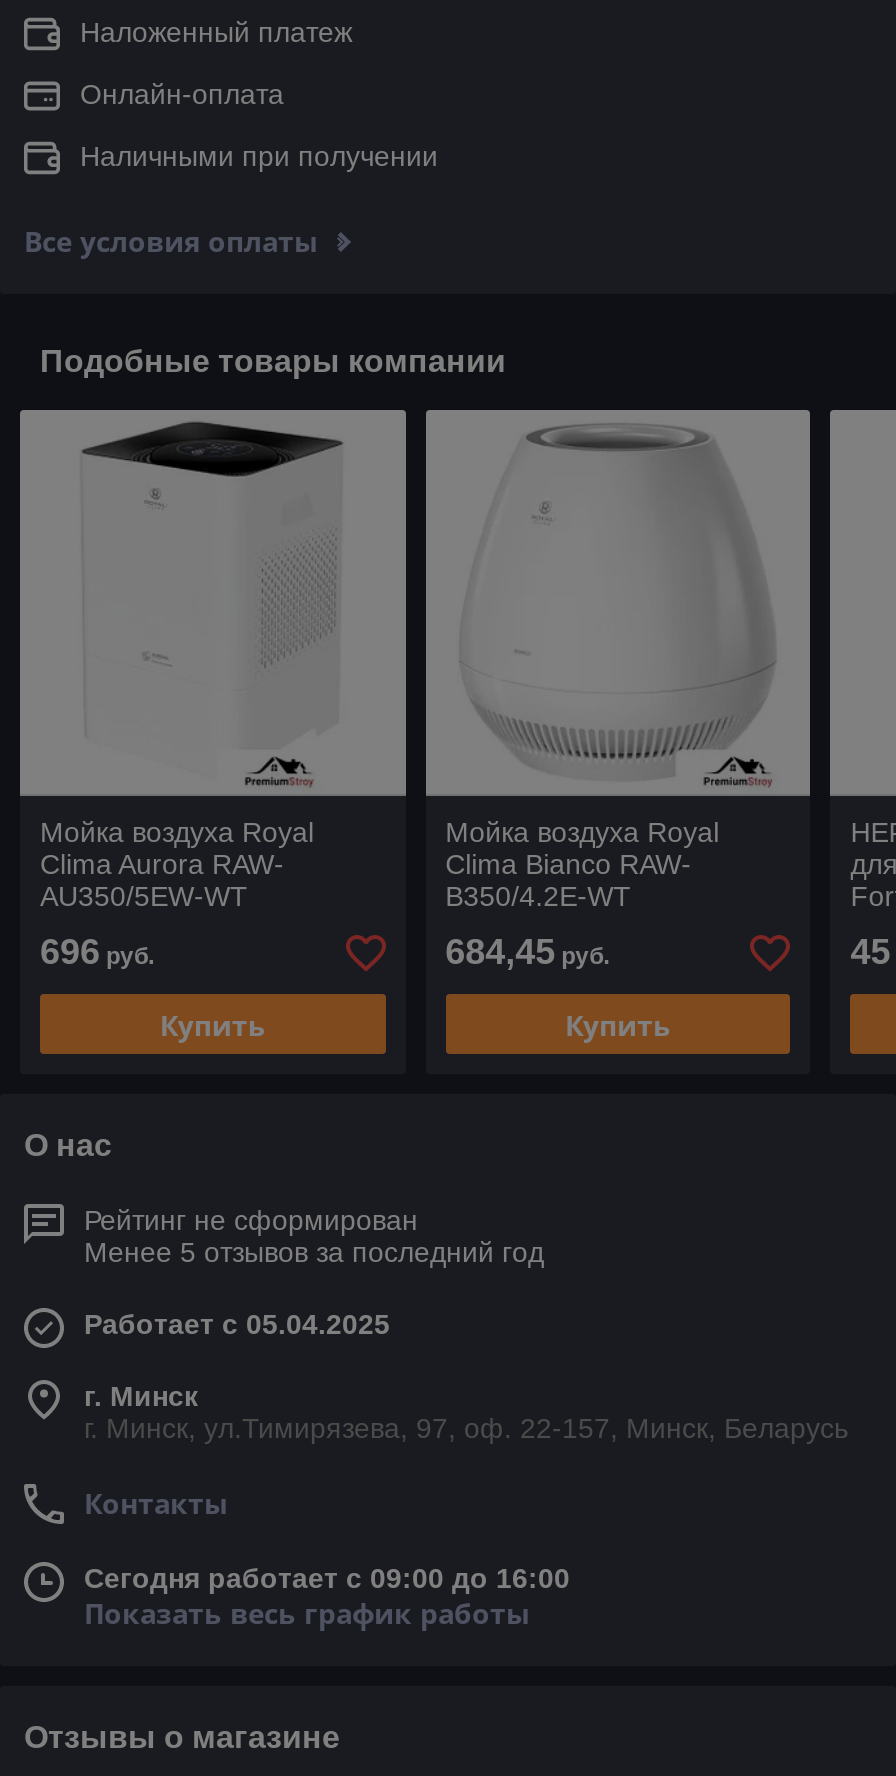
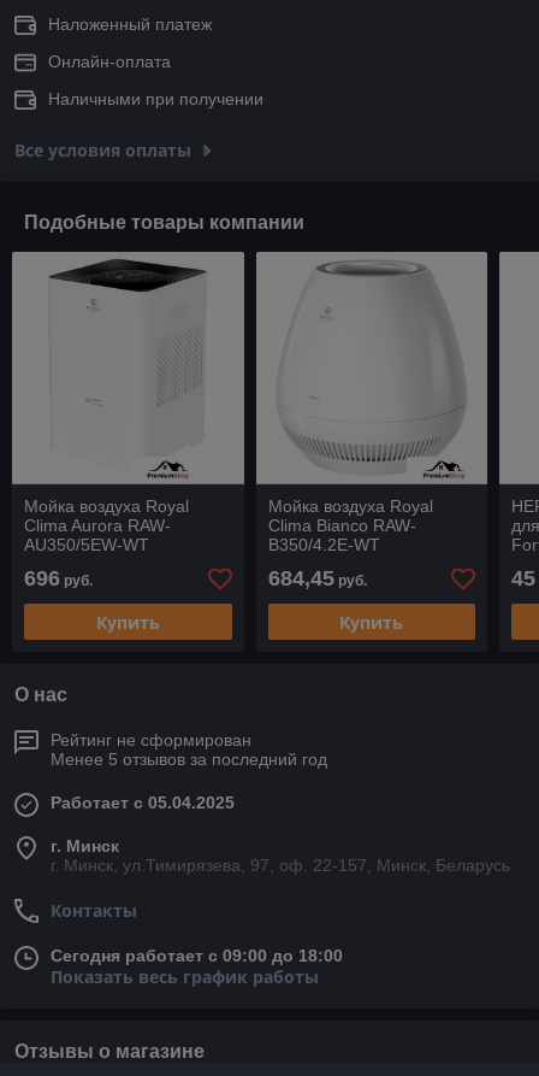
[84,1563,570,1595] Сегодня работает с 09:00 до 16:00 -> [51,946,343,966] Сегодня работает с 09:00 до 18:00

